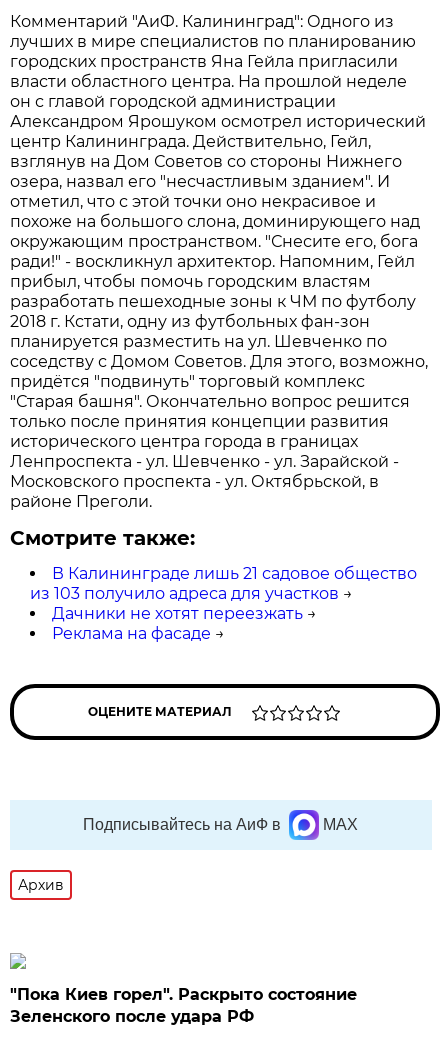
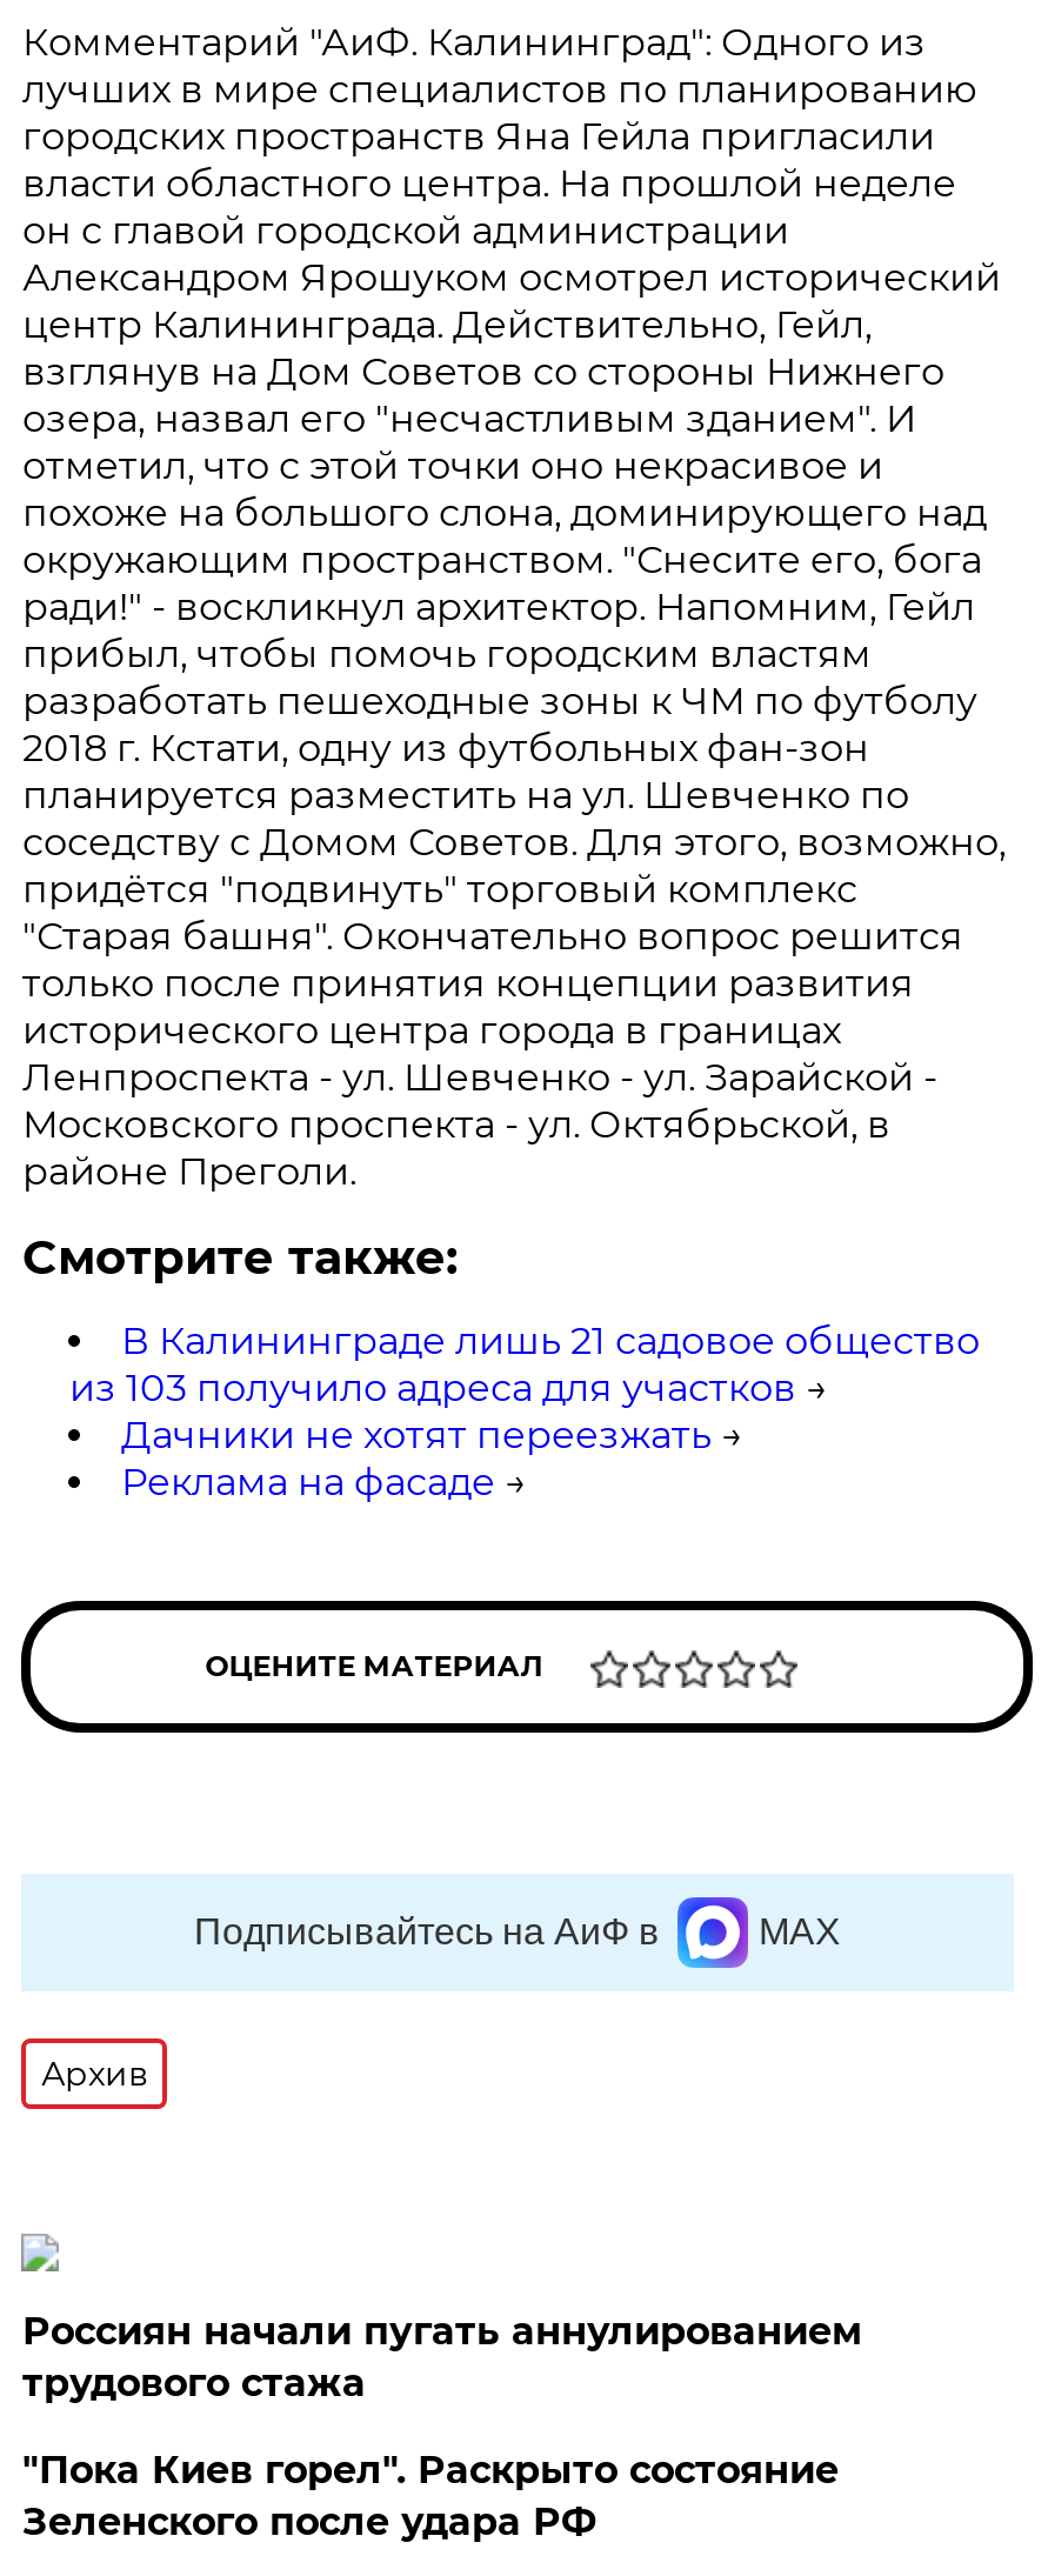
none -> [22,2309,862,2405] Россиян начали пугать аннулированием | трудового стажа

